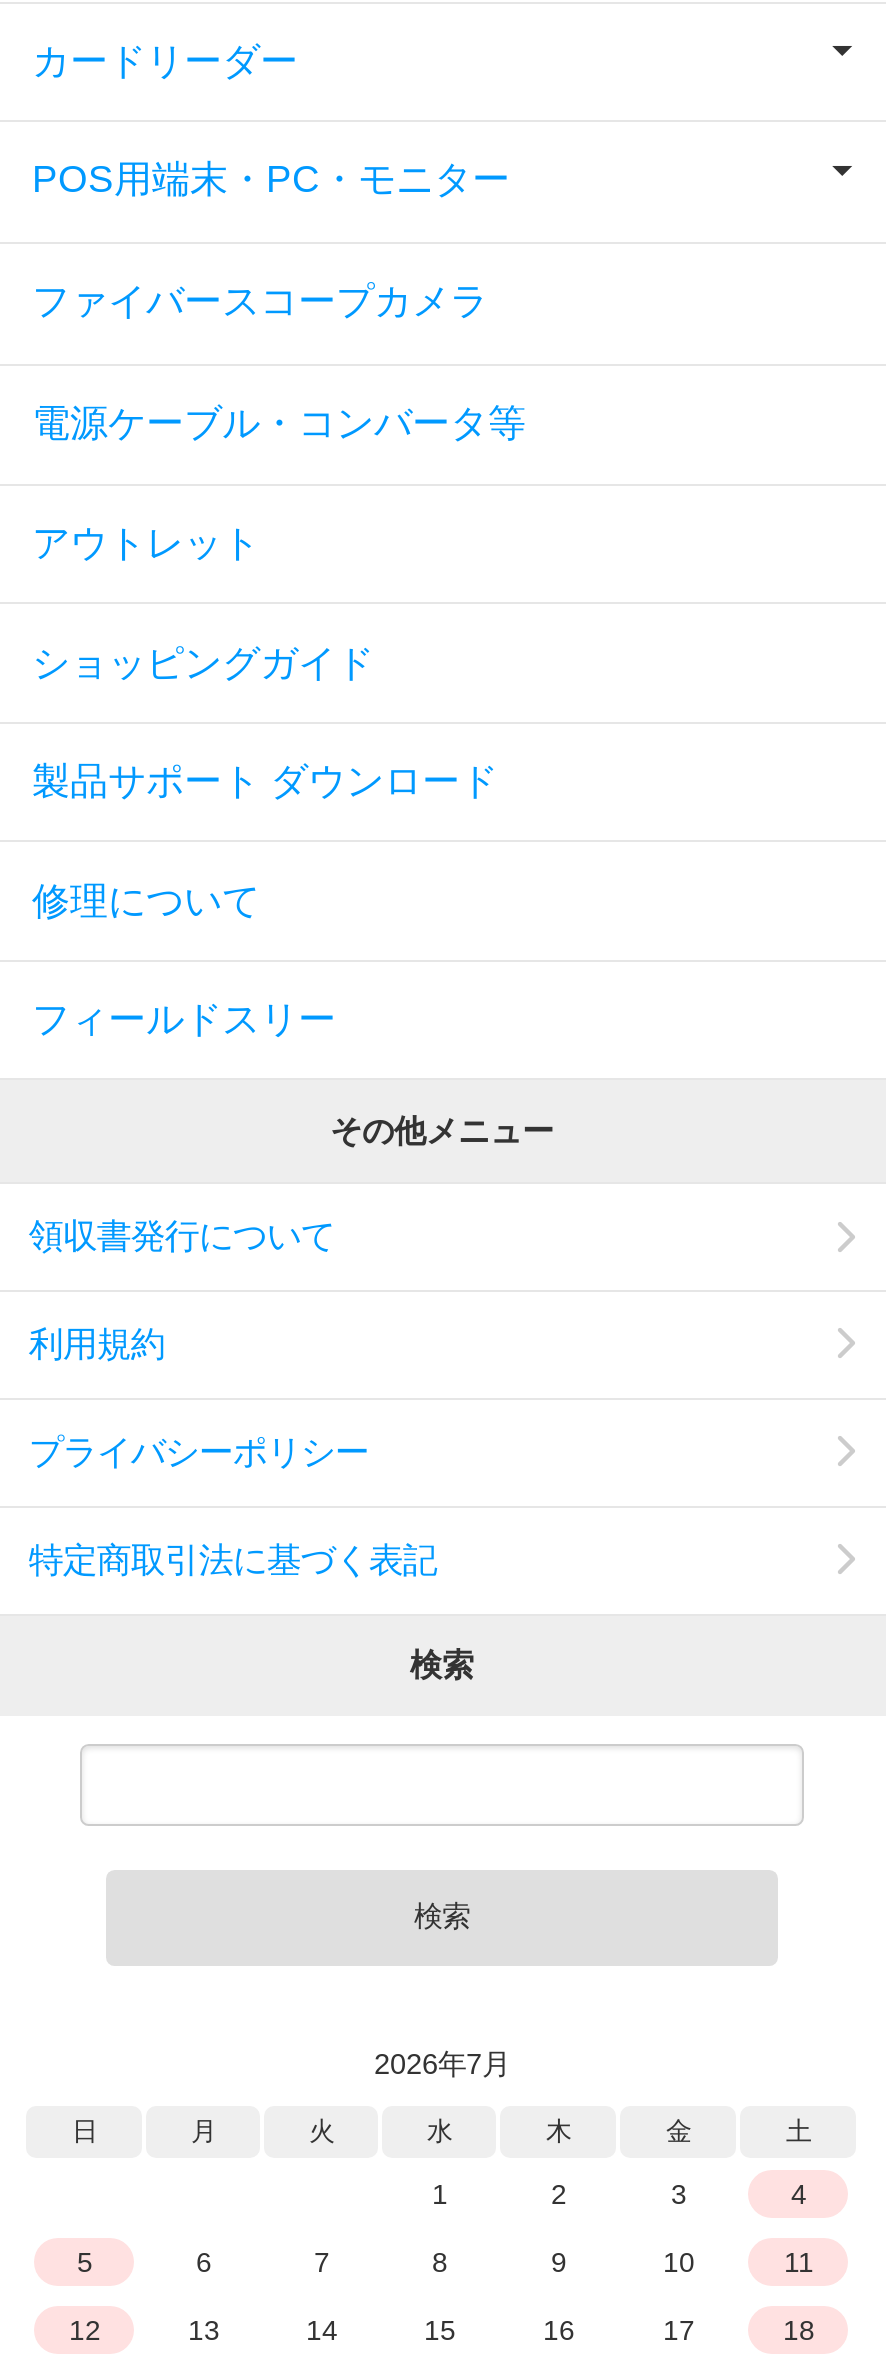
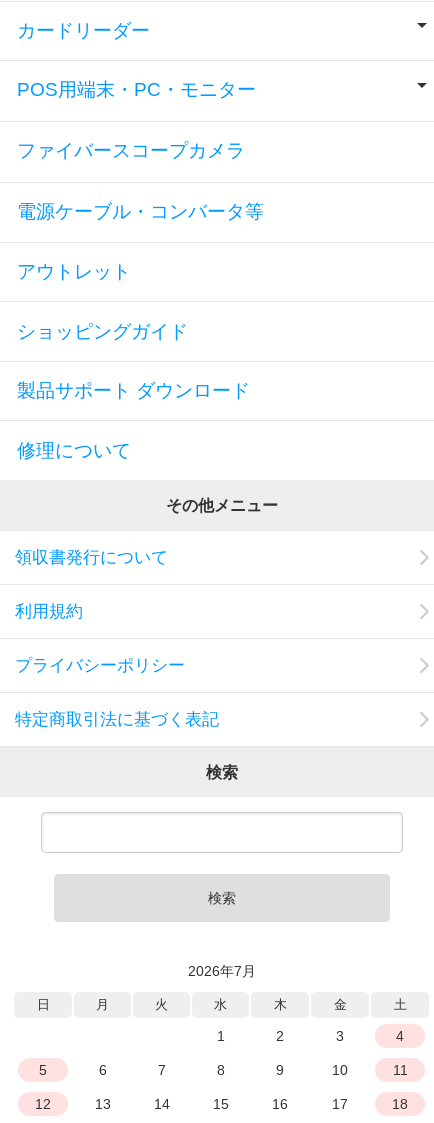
[32,998,336,1040] フィールドスリー -> none

